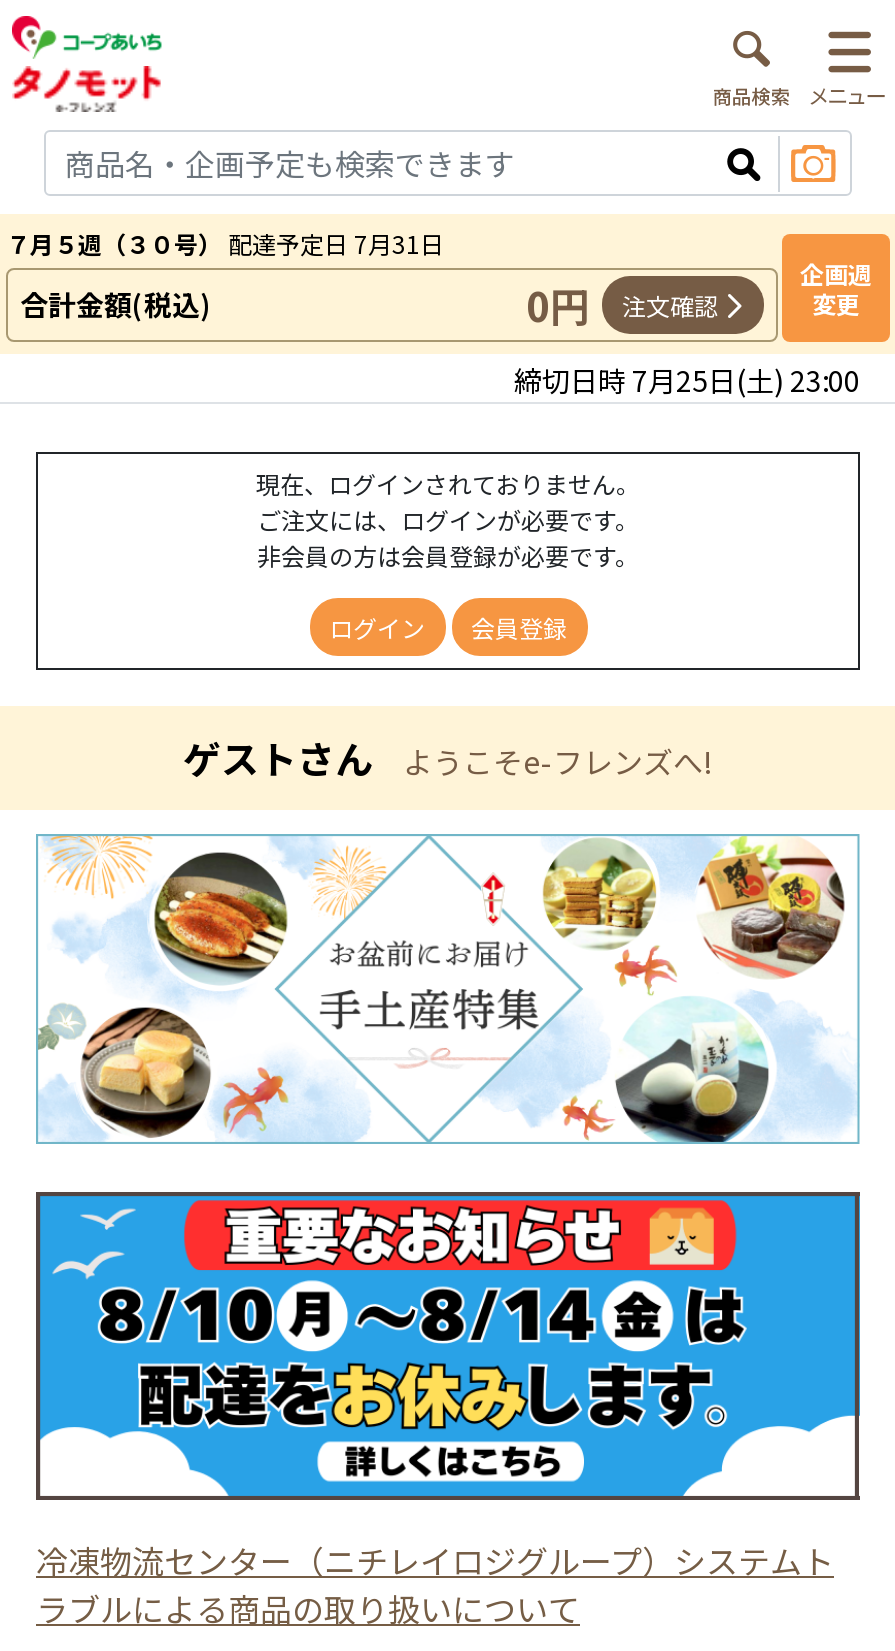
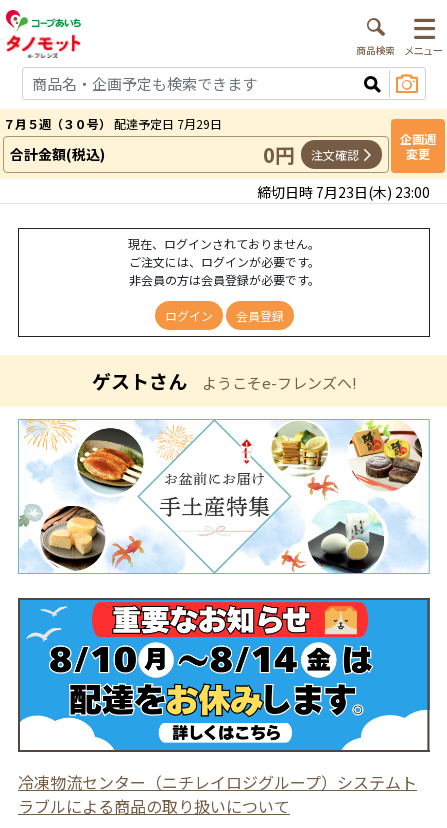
[6,226,444,260] ７月５週（３０号）配達予定日 7月31日 -> [3,115,222,132] ７月５週（３０号）配達予定日 7月29日
[514,360,860,400] 締切日時 7月25日(土) 23:00 -> [257,182,430,202] 締切日時 7月23日(木) 23:00

